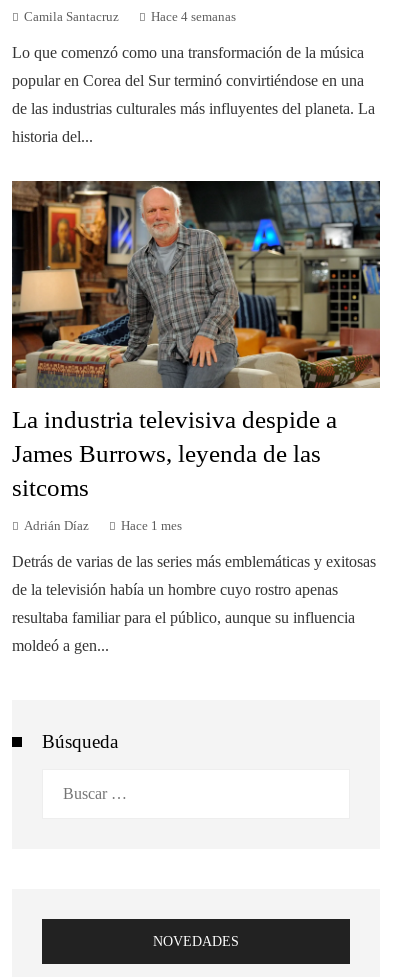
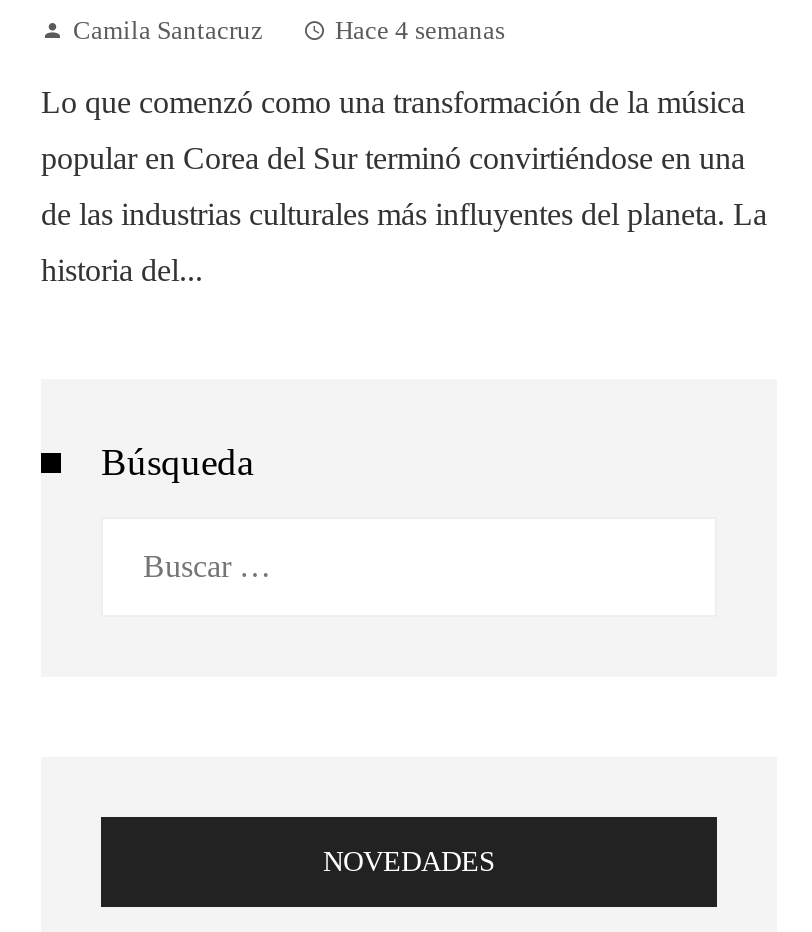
[11,180,381,653] [image] | La industria televisiva despide a | James Burrows, leyenda de las | sitcoms | Adrián Díaz | Hace 1 mes | Detrás de varias de las series más emblemáticas y exitosas | de la televisión había un hombre cuyo rostro apenas | resultaba familiar para el público, aunque su influencia | moldeó a gen... -> none

